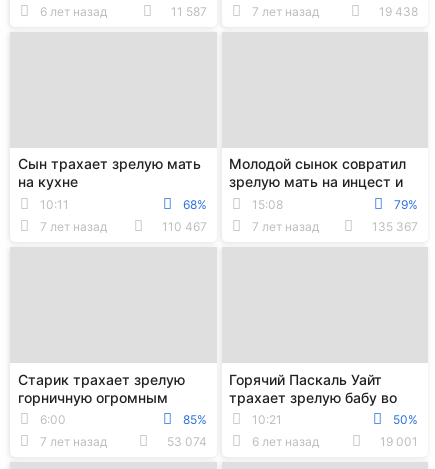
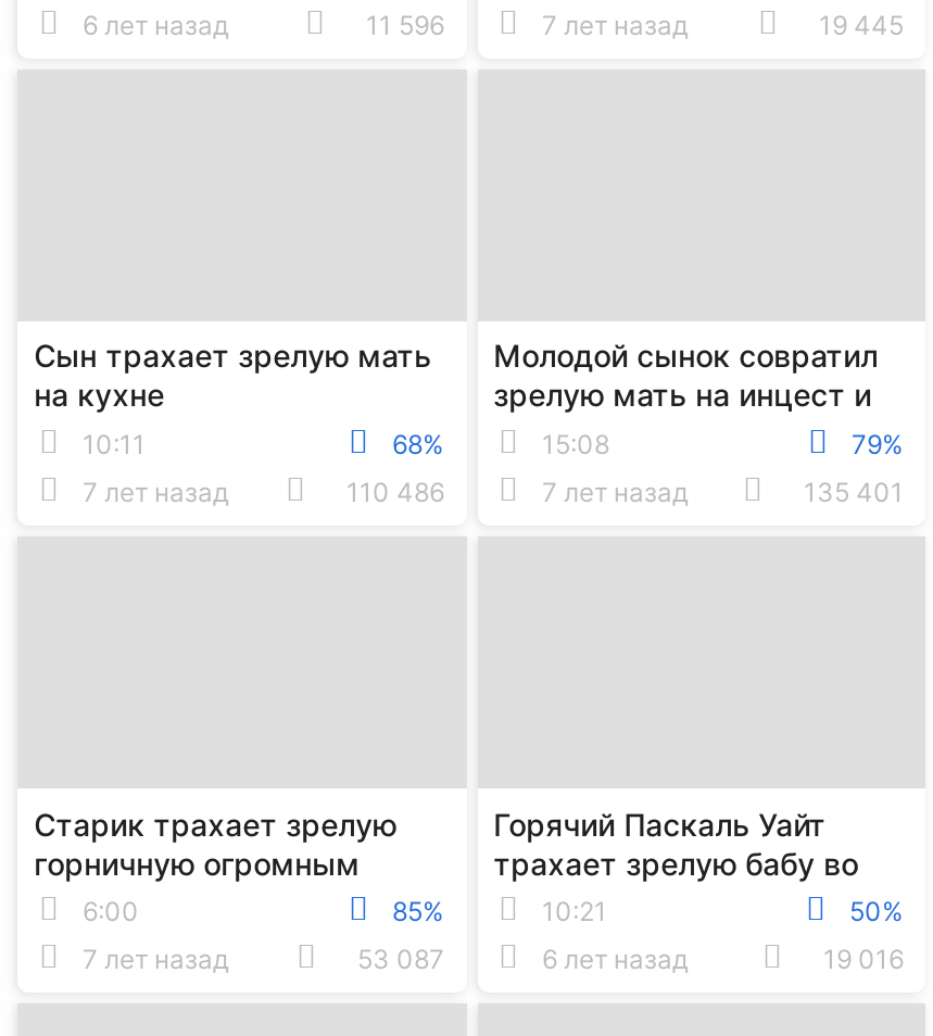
[170,4,206,19] 11 587 -> [366,8,444,41] 11 596
[379,4,418,19] 19 438 -> [819,8,904,41] 19 445
[161,219,206,234] 110 467 -> [346,475,444,508] 110 486
[372,219,418,234] 135 367 -> [804,475,904,508] 135 401
[166,434,206,449] 53 074 -> [357,943,444,975] 53 087
[380,434,418,449] 19 001 -> [823,943,904,975] 19 016

